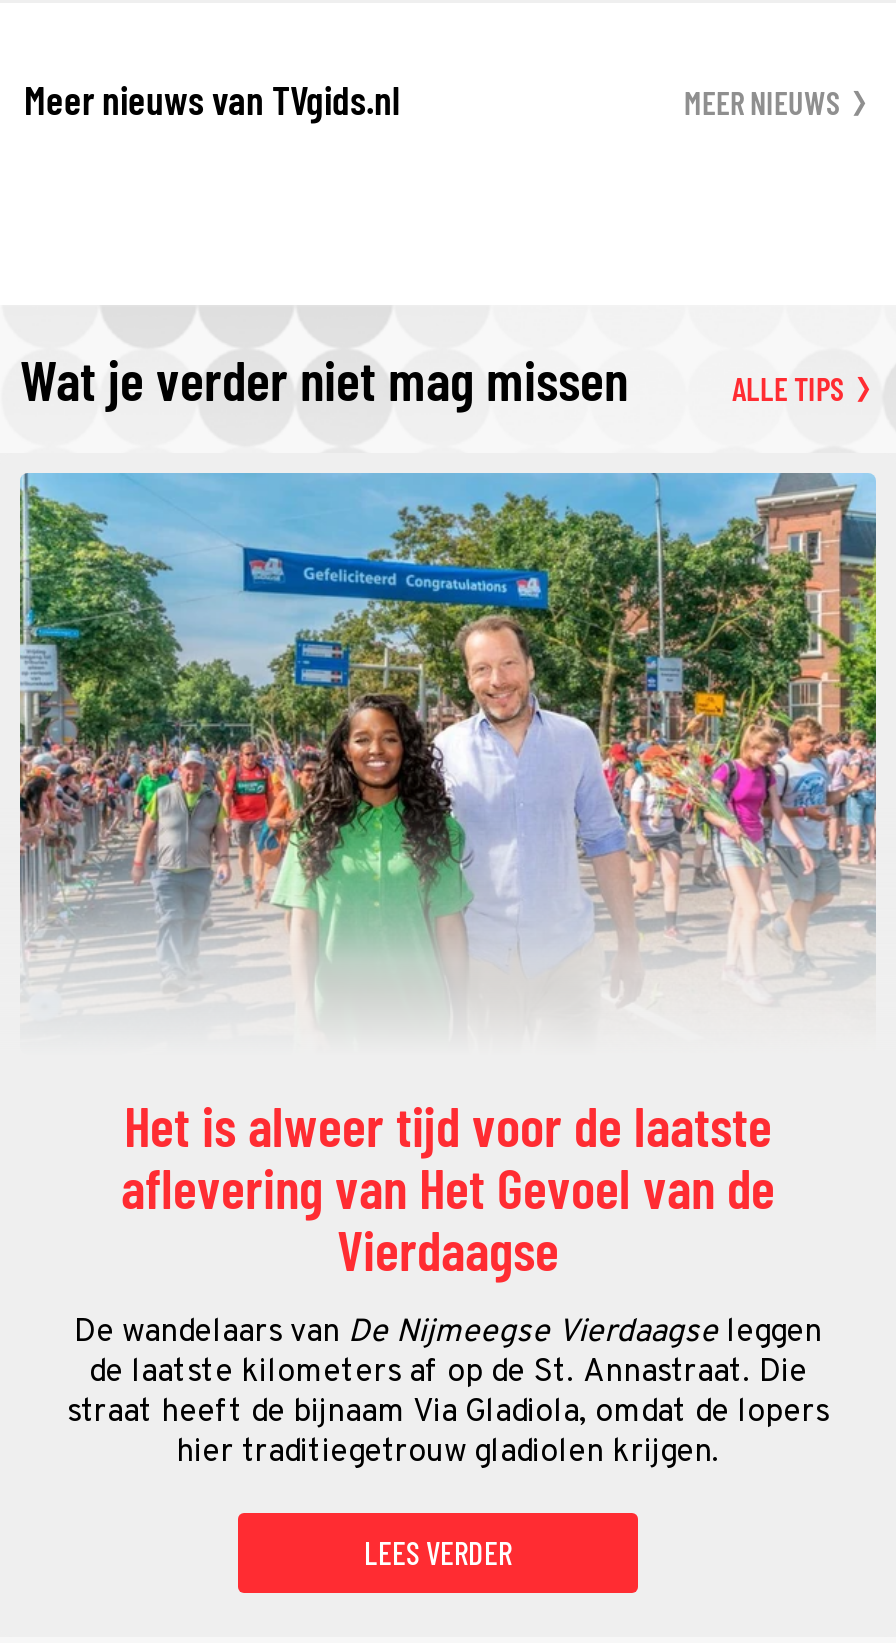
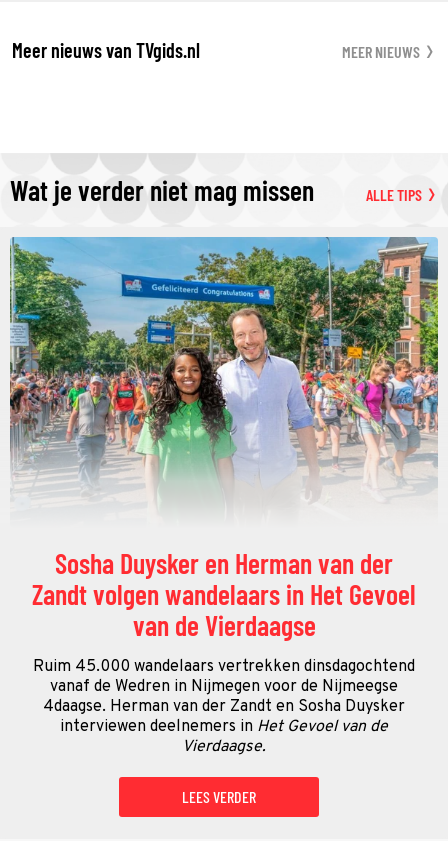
[67,1091,829,1473] Het is alweer tijd voor de laatste | aflevering van Het Gevoel van de | Vierdaagse | De wandelaars van De Nijmeegse Vierdaagse leggen | de laatste kilometers af op de St. Annastraat. Die | straat heeft de bijnaam Via Gladiola, omdat de lopers | hier traditiegetrouw gladiolen krijgen. -> [32,546,416,757] Sosha Duysker en Herman van der | Zandt volgen wandelaars in Het Gevoel | van de Vierdaagse | Ruim 45.000 wandelaars vertrekken dinsdagochtend | vanaf de Wedren in Nijmegen voor de Nijmeegse | 4daagse. Herman van der Zandt en Sosha Duysker | interviewen deelnemers in Het Gevoel van de | Vierdaagse.

